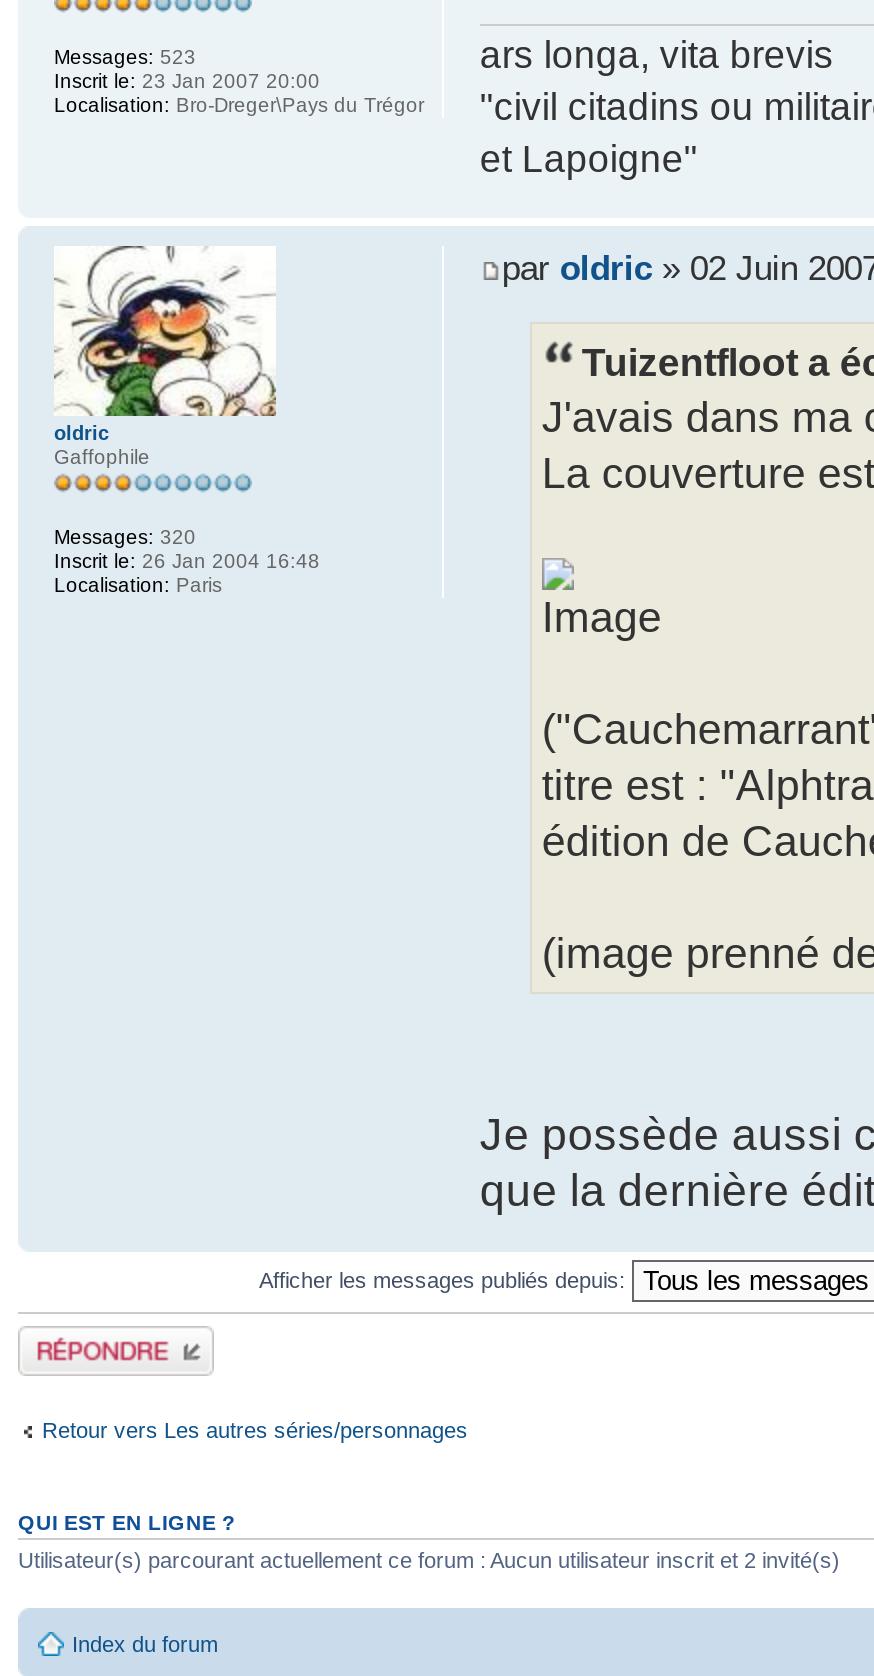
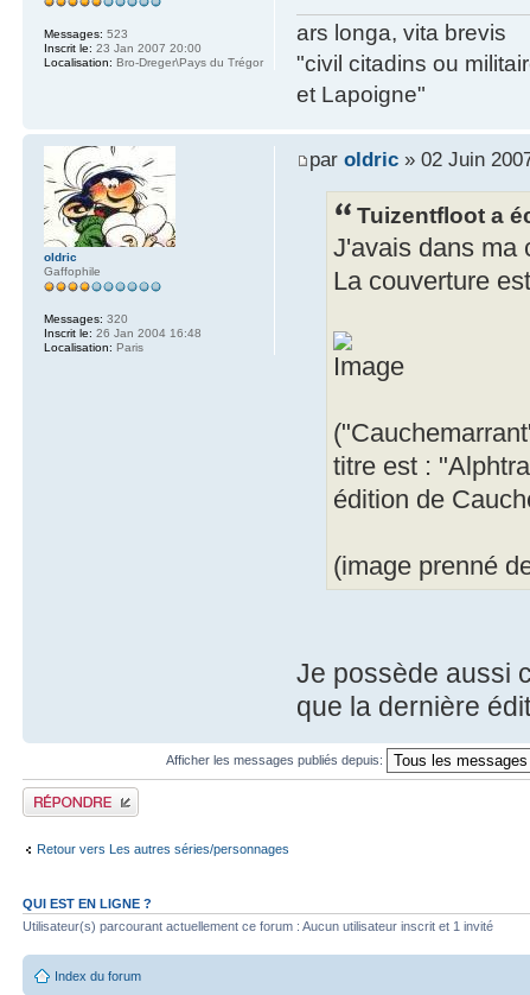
[18,1549,840,1573] Utilisateur(s) parcourant actuellement ce forum : Aucun utilisateur inscrit et 2 invité(s) -> [23,919,493,934] Utilisateur(s) parcourant actuellement ce forum : Aucun utilisateur inscrit et 1 invité

